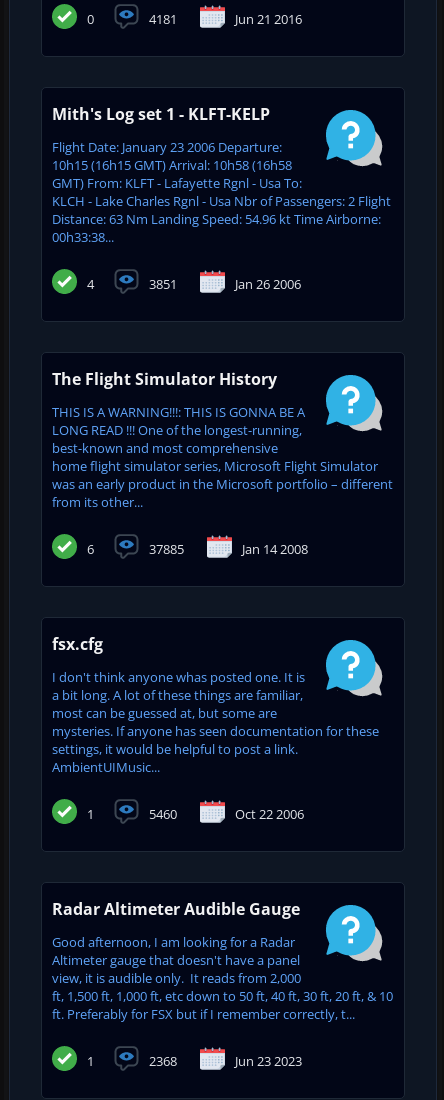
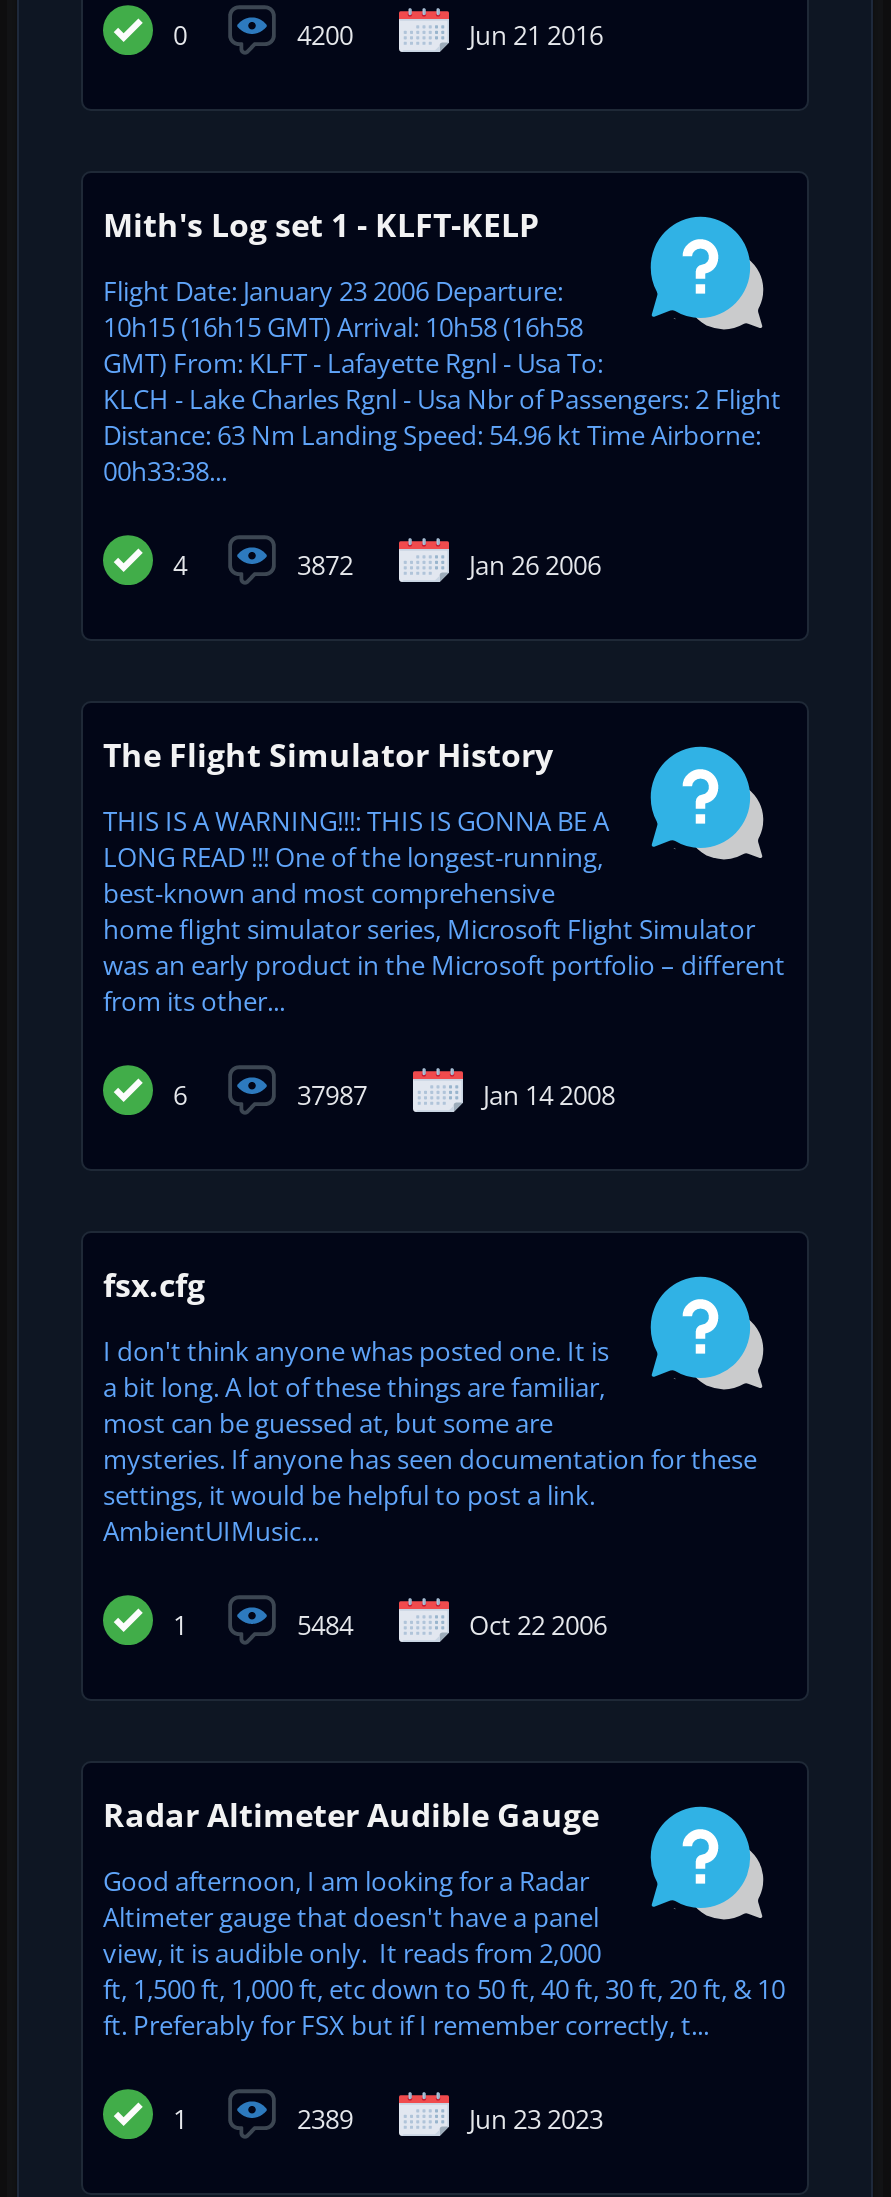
[149,10,177,28] 4181 -> [297,16,353,52] 4200
[149,275,177,293] 3851 -> [297,546,353,582] 3872
[149,540,184,558] 37885 -> [297,1076,367,1112] 37987
[149,805,177,823] 5460 -> [297,1606,353,1642] 5484
[149,1052,177,1070] 2368 -> [297,2100,353,2136] 2389

